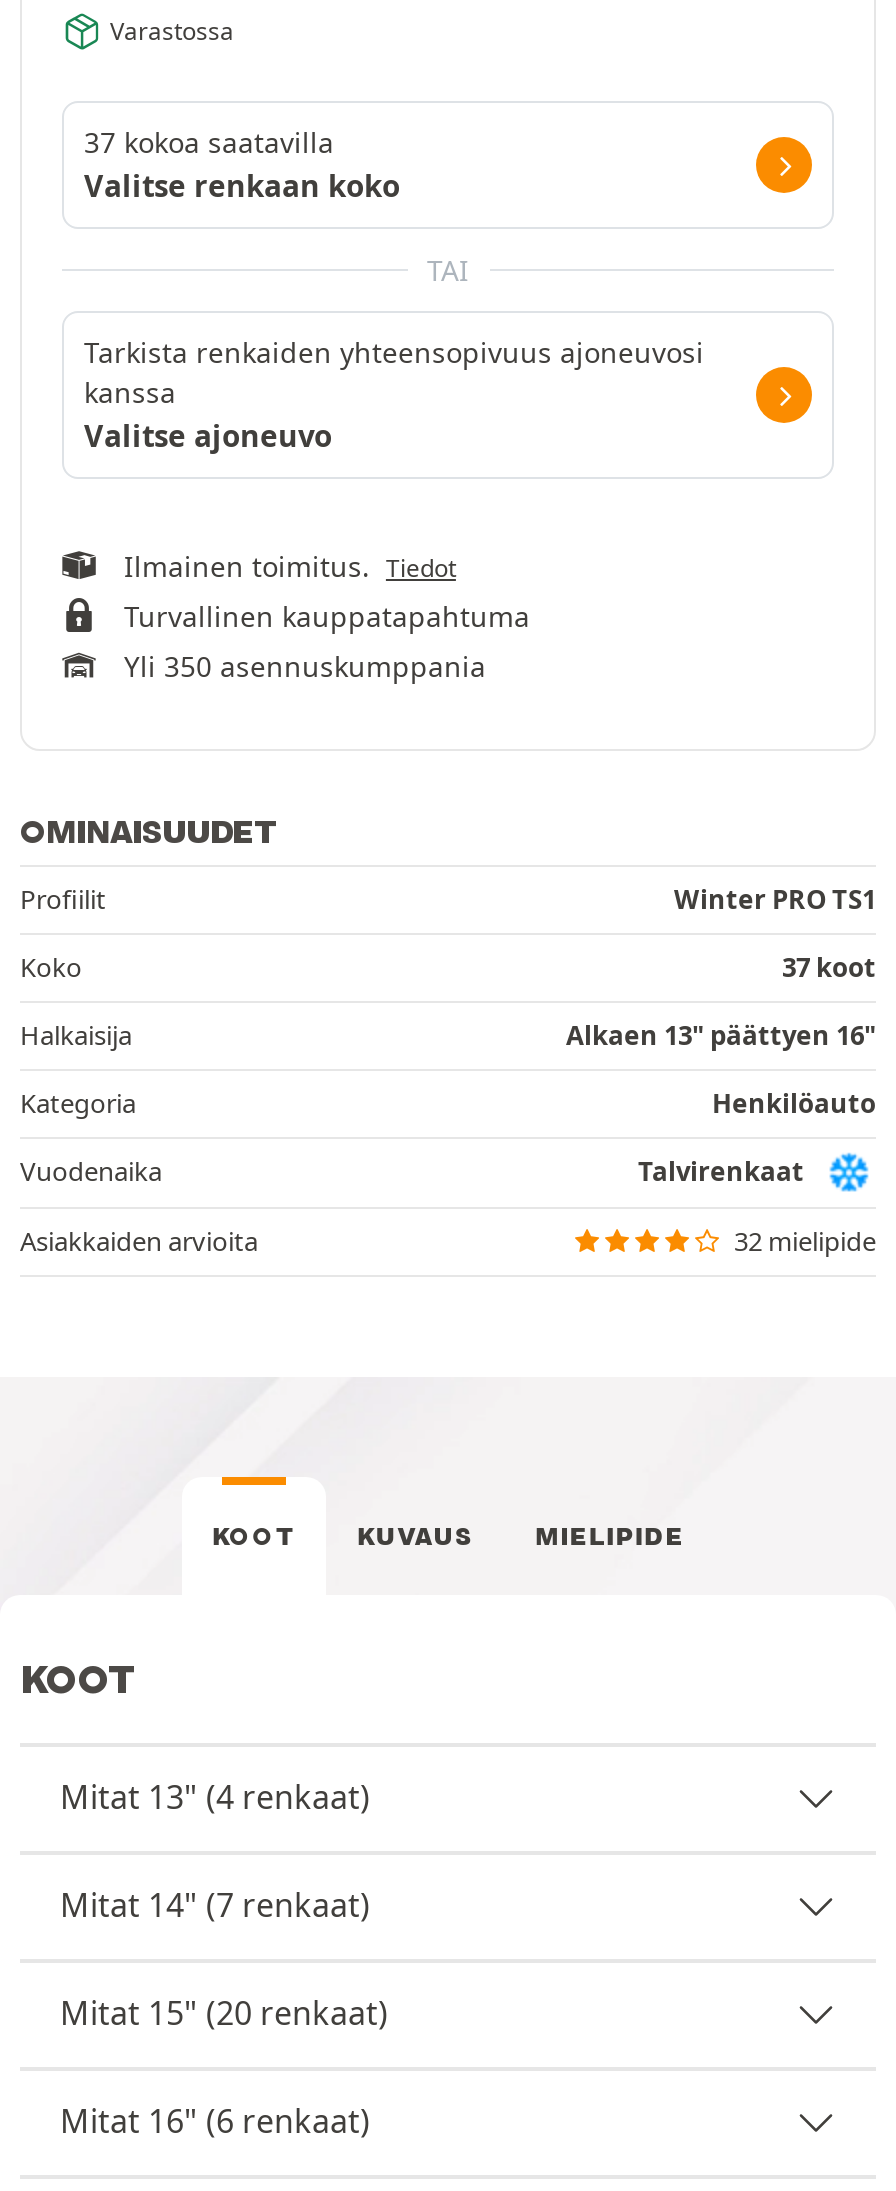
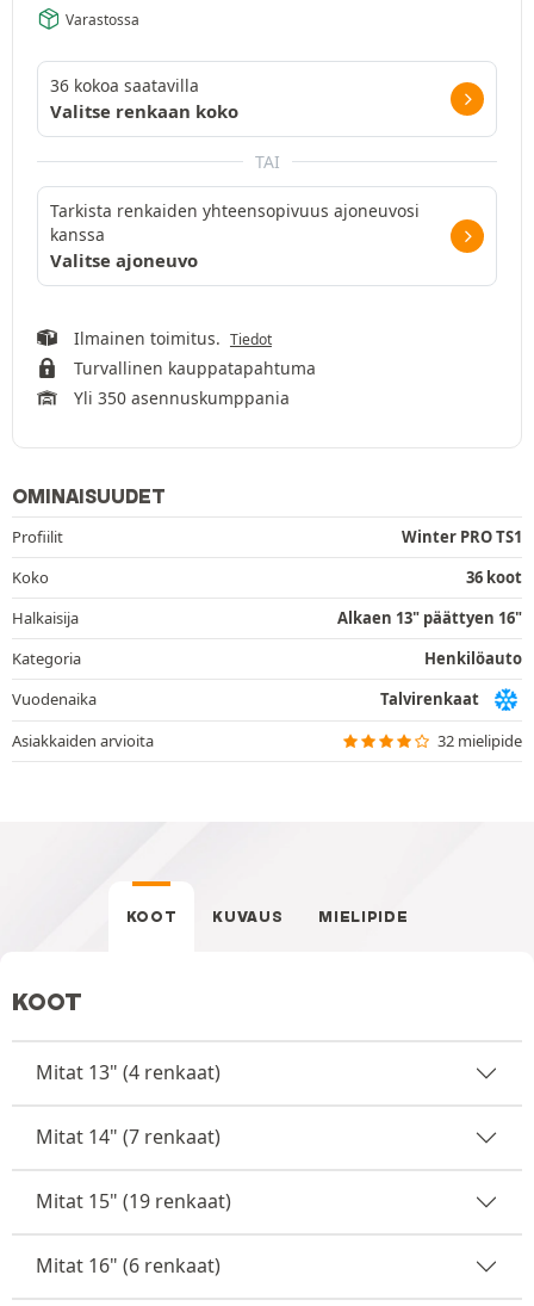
[84,122,334,160] 37 kokoa saatavilla -> [50,73,199,96] 36 kokoa saatavilla
[782,948,876,984] 37 koot -> [466,566,522,587] 36 koot
[60,1991,388,2035] Mitat 15" (20 renkaat) -> [36,1188,231,1214] Mitat 15" (19 renkaat)

